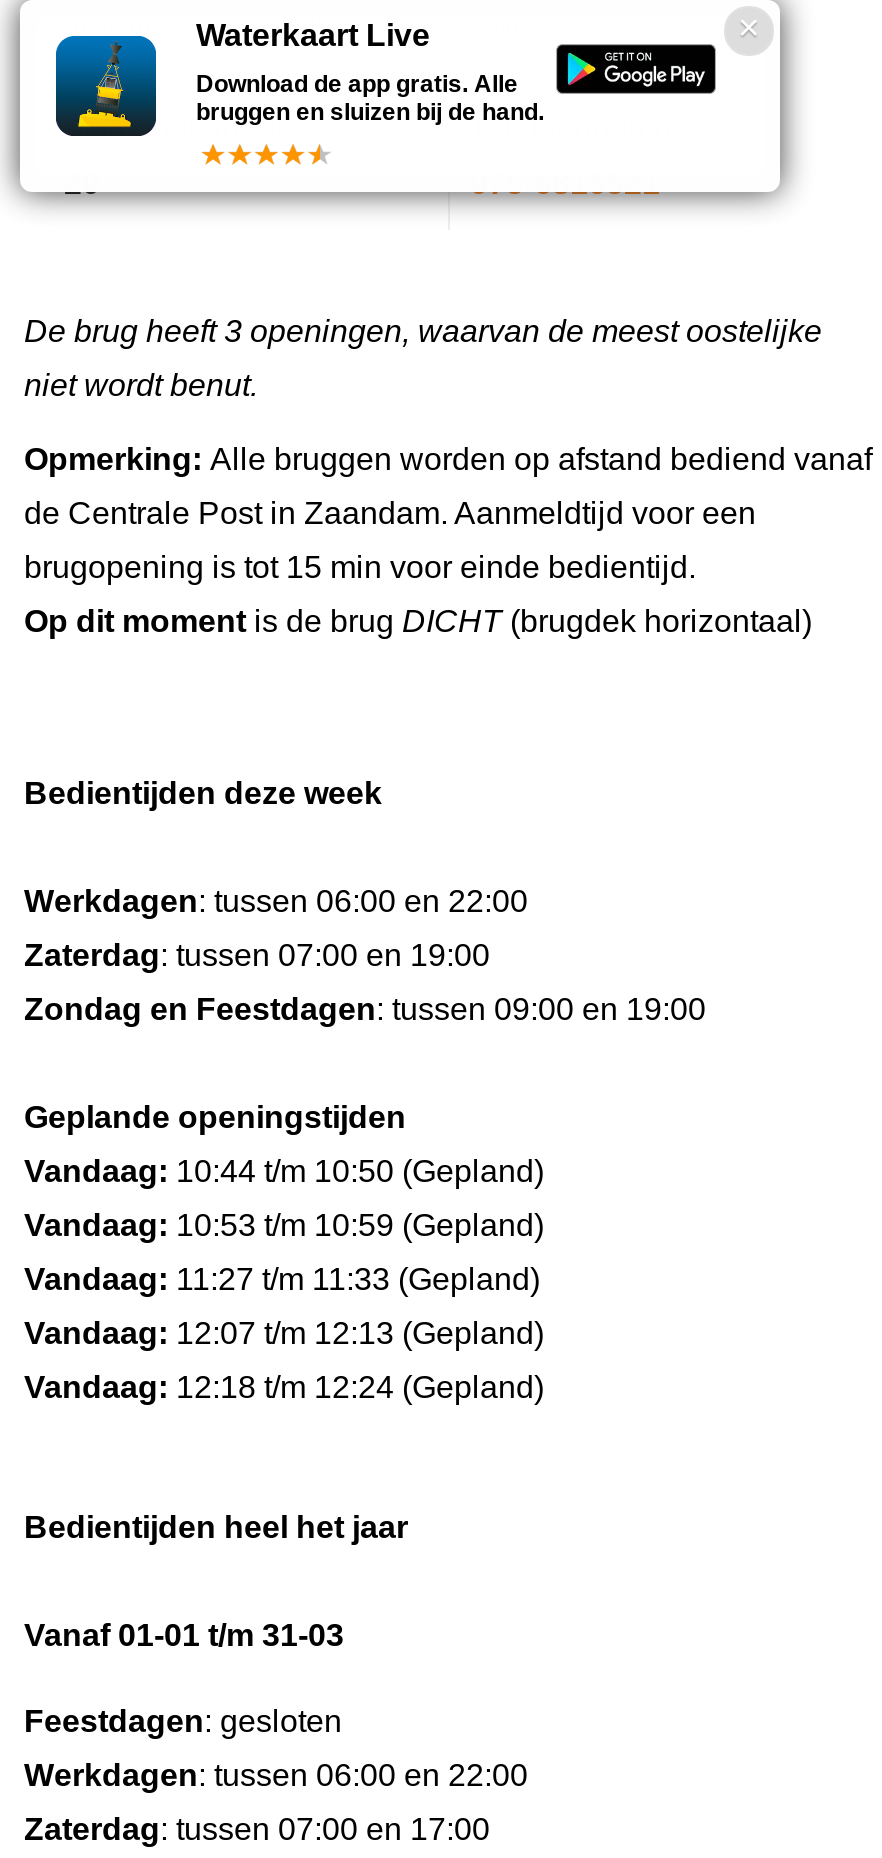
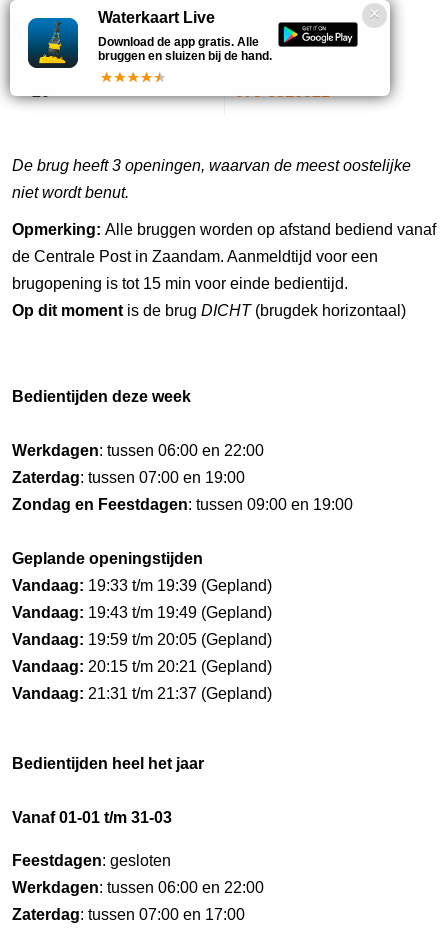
[24,1154,544,1188] Vandaag: 10:44 t/m 10:50 (Gepland) -> [12,577,272,594] Vandaag: 19:33 t/m 19:39 (Gepland)
[24,1208,544,1242] Vandaag: 10:53 t/m 10:59 (Gepland) -> [12,604,272,621] Vandaag: 19:43 t/m 19:49 (Gepland)
[24,1262,540,1296] Vandaag: 11:27 t/m 11:33 (Gepland) -> [12,631,272,648] Vandaag: 19:59 t/m 20:05 (Gepland)
[24,1316,544,1350] Vandaag: 12:07 t/m 12:13 (Gepland) -> [12,658,272,675] Vandaag: 20:15 t/m 20:21 (Gepland)
[24,1370,544,1404] Vandaag: 12:18 t/m 12:24 (Gepland) -> [12,685,272,702] Vandaag: 21:31 t/m 21:37 (Gepland)

